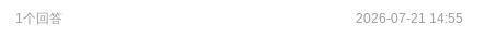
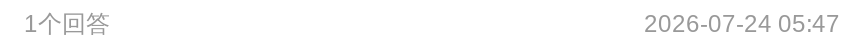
[356,11,463,26] 2026-07-21 14:55 -> [644,10,840,38] 2026-07-24 05:47

